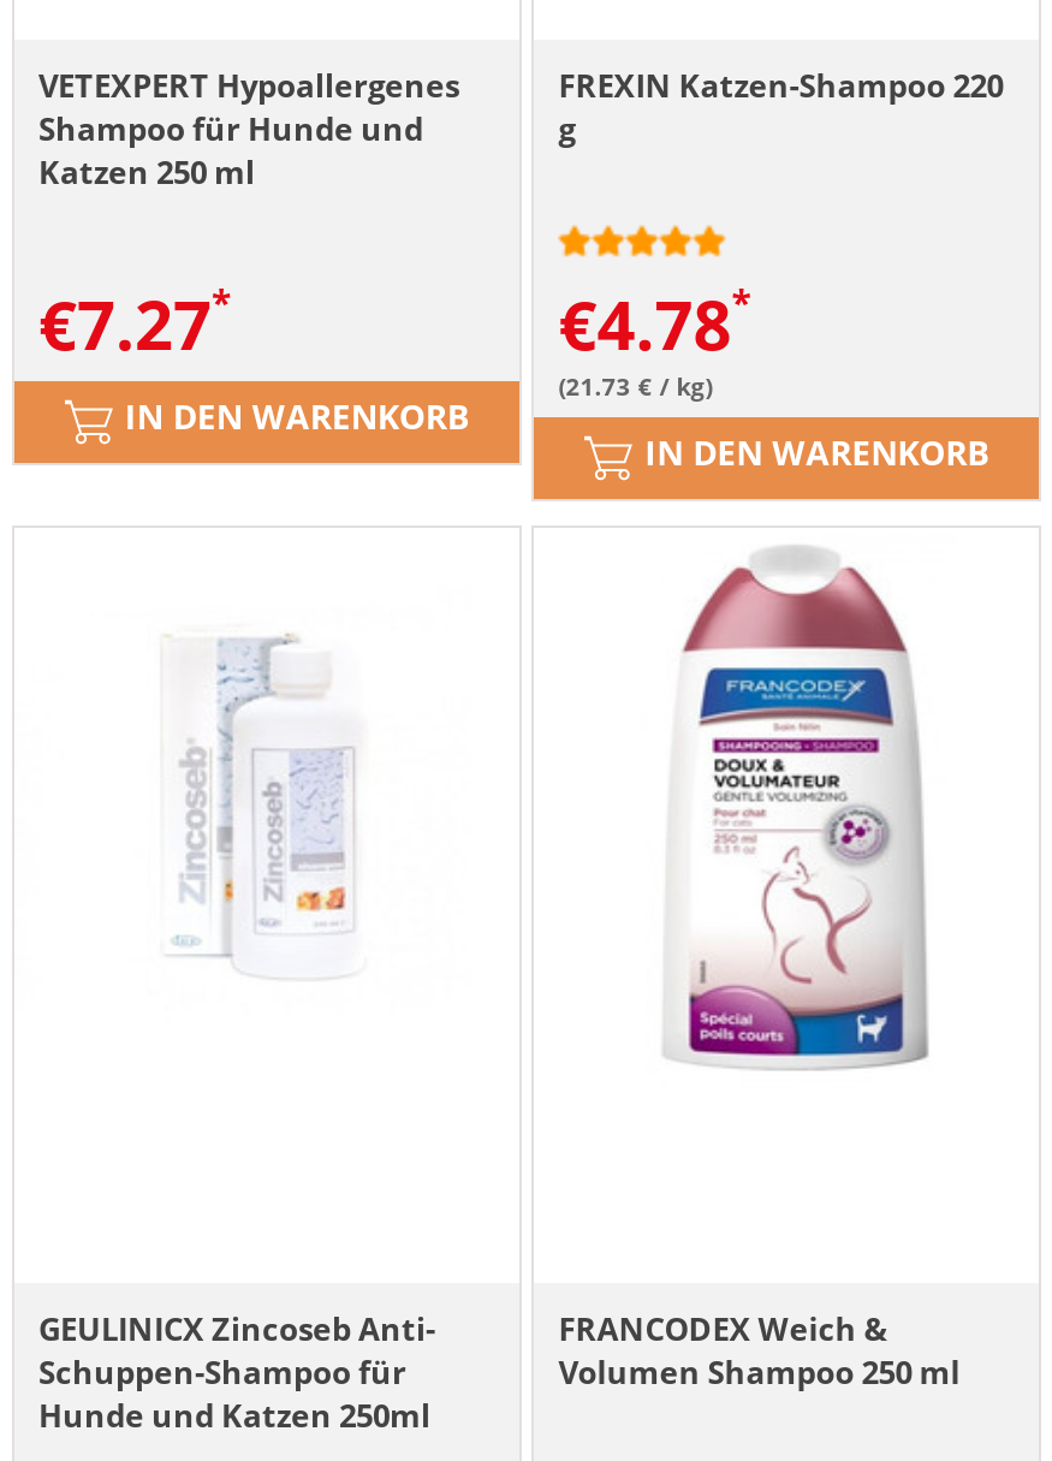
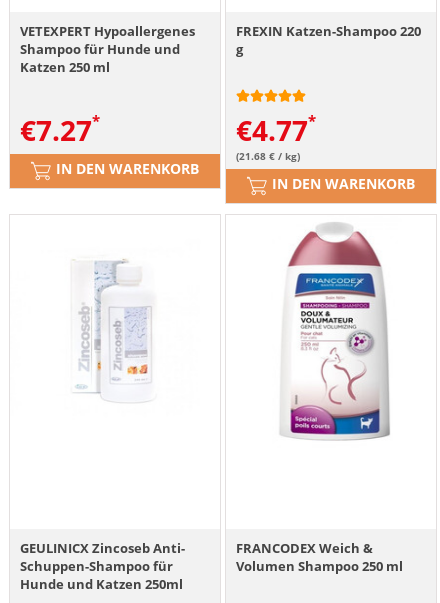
[558,279,731,370] €4.78 -> [236,111,308,149] €4.77
[558,370,712,404] (21.73 € / kg) -> [236,149,300,163] (21.68 € / kg)

